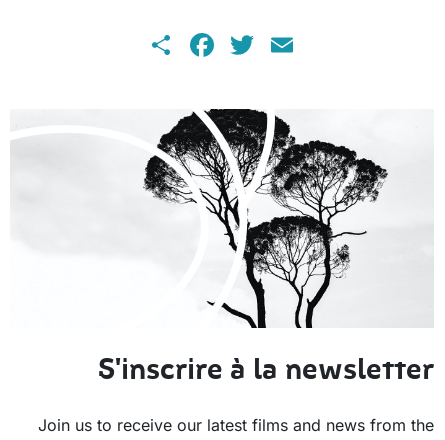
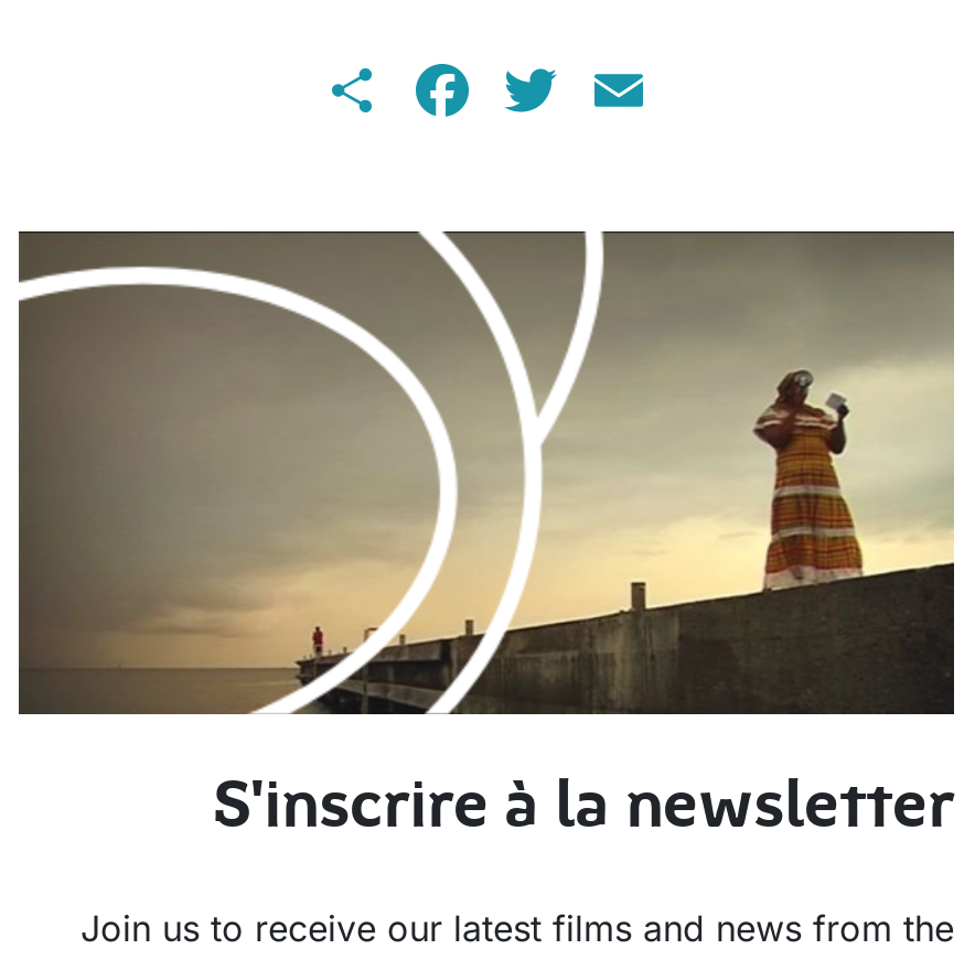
[10,109,434,328] [image] -> [17,229,956,716] [image]

